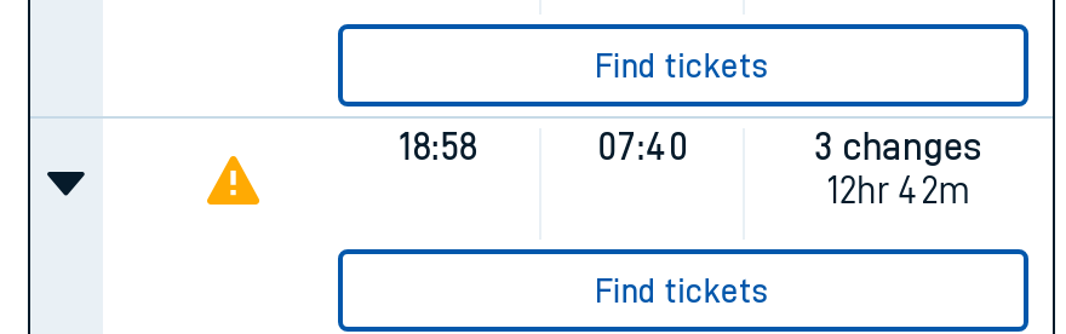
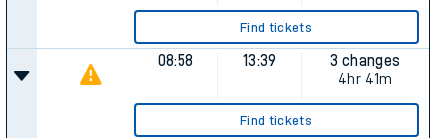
[399,128,478,167] 18:58 -> [158,53,193,69] 08:58
[597,128,689,167] 07:40 -> [243,53,277,69] 13:39
[826,172,971,211] 12hr 42m -> [338,71,393,87] 4hr 41m

